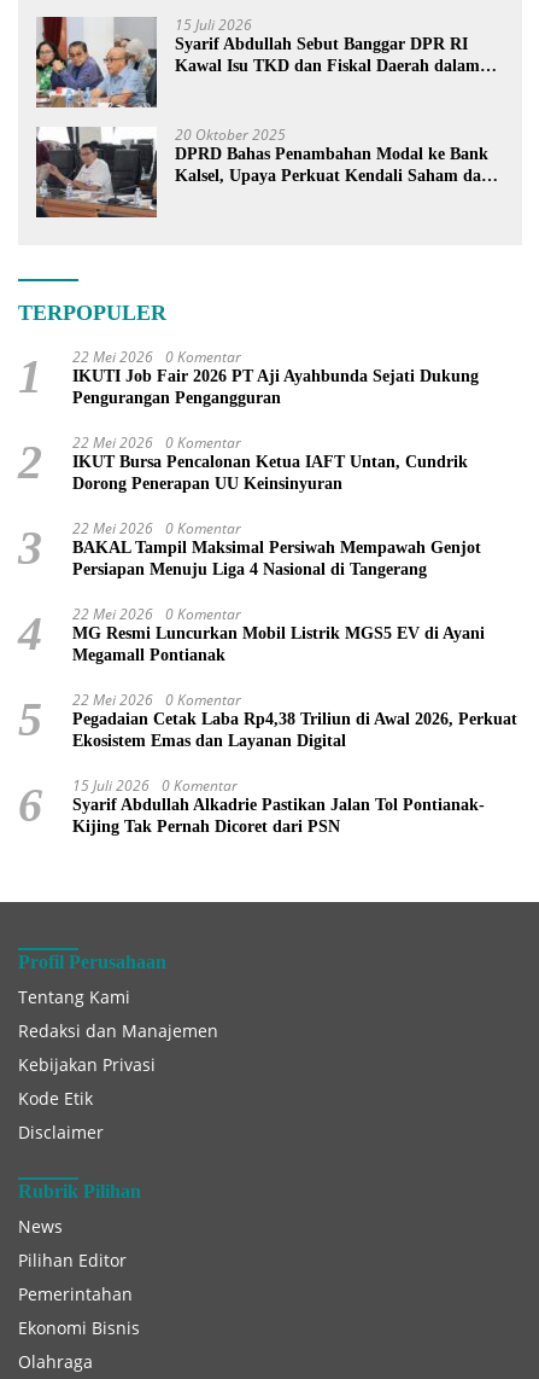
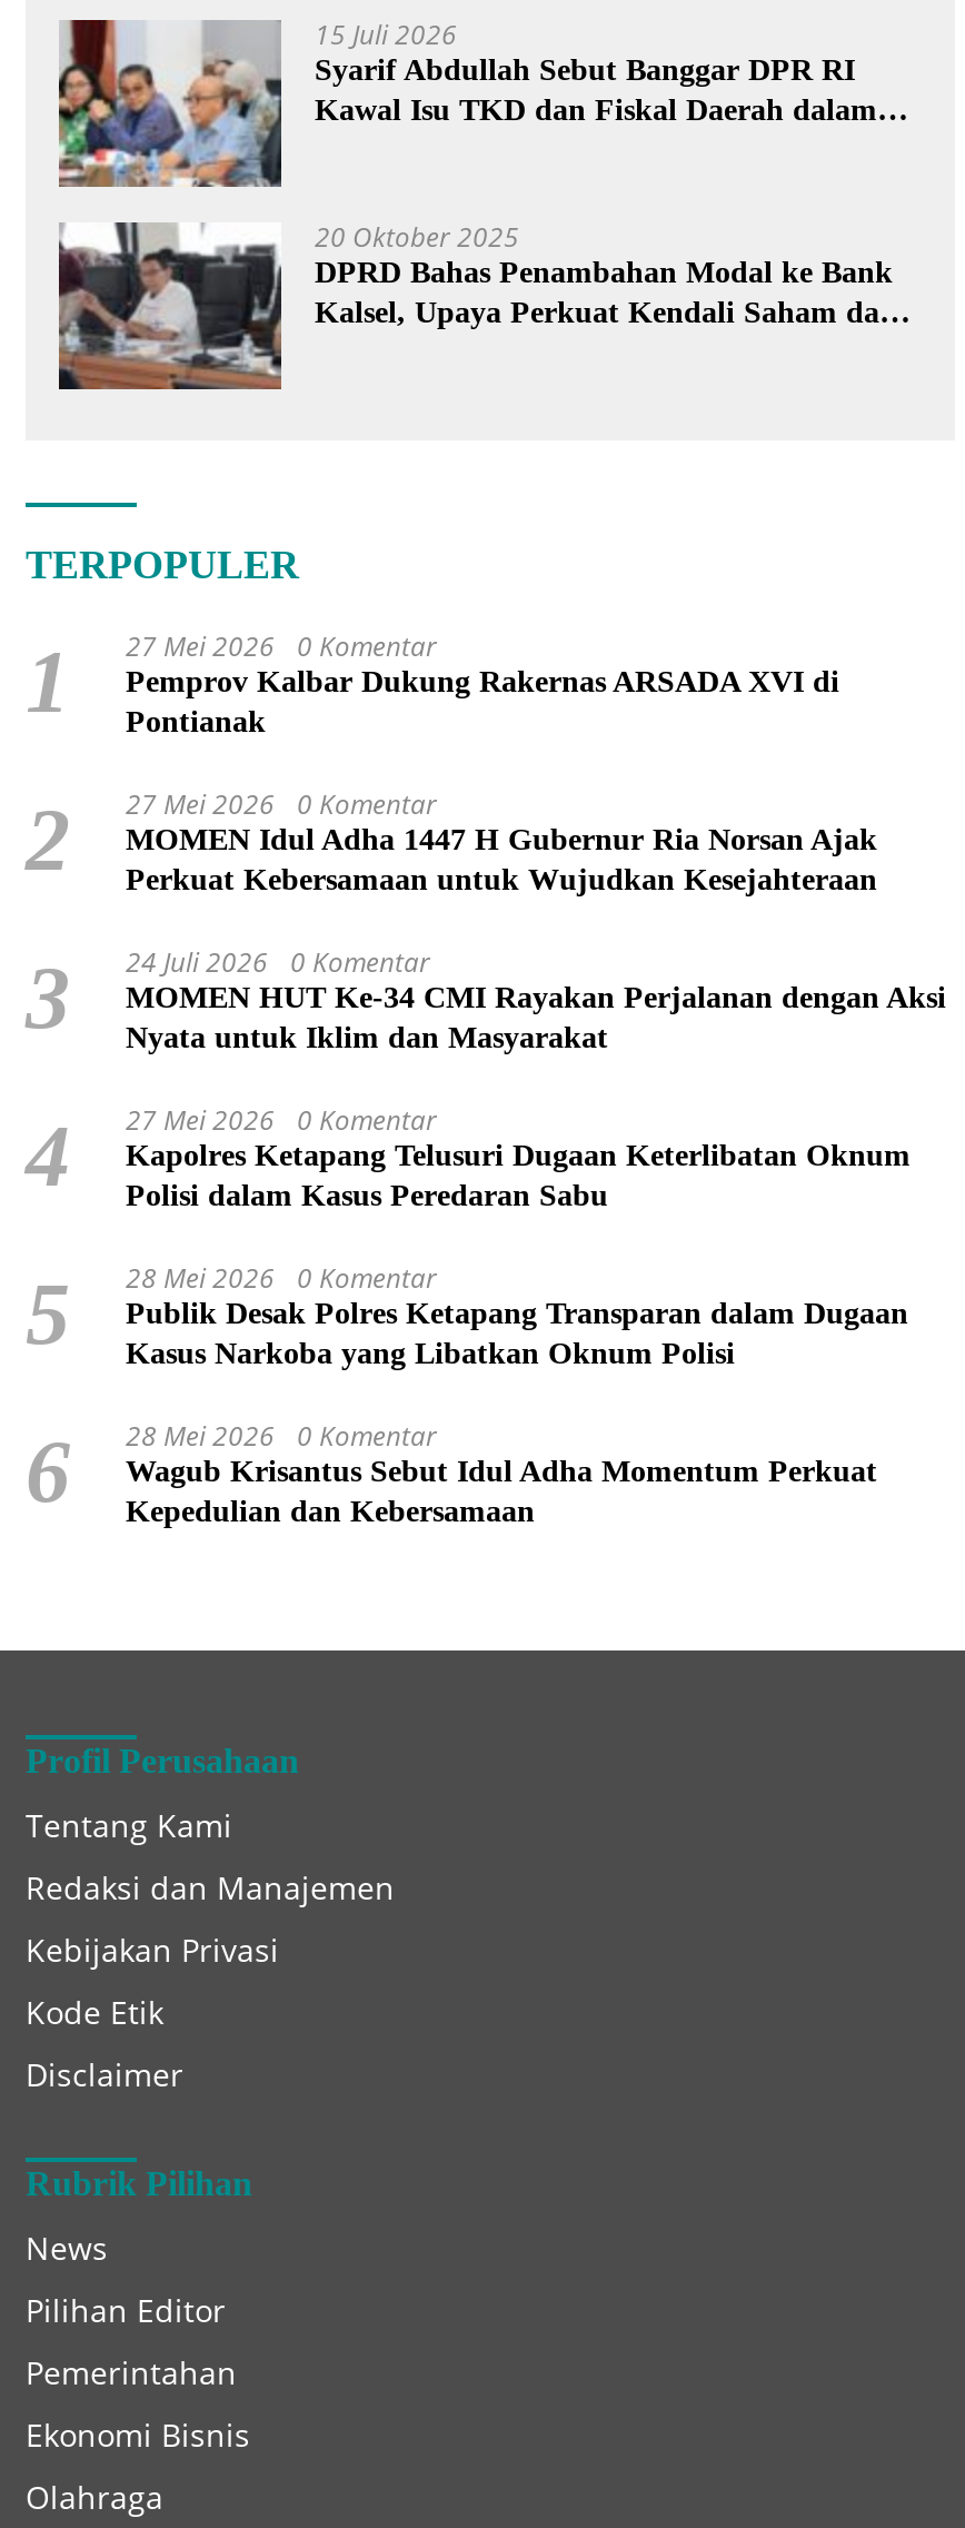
[72,347,479,407] 22 Mei 2026 0 Komentar | IKUTI Job Fair 2026 PT Aji Ayahbunda Sejati Dukung | Pengurangan Pengangguran -> [126,628,839,739] 27 Mei 2026 0 Komentar | Pemprov Kalbar Dukung Rakernas ARSADA XVI di | Pontianak
[72,433,468,493] 22 Mei 2026 0 Komentar | IKUT Bursa Pencalonan Ketua IAFT Untan, Cundrik | Dorong Penerapan UU Keinsinyuran -> [126,786,877,897] 27 Mei 2026 0 Komentar | MOMEN Idul Adha 1447 H Gubernur Ria Norsan Ajak | Perkuat Kebersamaan untuk Wujudkan Kesejahteraan
[72,518,481,579] 22 Mei 2026 0 Komentar | BAKAL Tampil Maksimal Persiwah Mempawah Genjot | Persiapan Menuju Liga 4 Nasional di Tangerang -> [126,944,946,1055] 24 Juli 2026 0 Komentar | MOMEN HUT Ke-34 CMI Rayakan Perjalanan dengan Aksi | Nyata untuk Iklim dan Masyarakat
[72,604,485,665] 22 Mei 2026 0 Komentar | MG Resmi Luncurkan Mobil Listrik MGS5 EV di Ayani | Megamall Pontianak -> [126,1102,911,1213] 27 Mei 2026 0 Komentar | Kapolres Ketapang Telusuri Dugaan Keterlibatan Oknum | Polisi dalam Kasus Peredaran Sabu
[72,690,517,750] 22 Mei 2026 0 Komentar | Pegadaian Cetak Laba Rp4,38 Triliun di Awal 2026, Perkuat | Ekosistem Emas dan Layanan Digital -> [126,1260,908,1371] 28 Mei 2026 0 Komentar | Publik Desak Polres Ketapang Transparan dalam Dugaan | Kasus Narkoba yang Libatkan Oknum Polisi
[72,776,485,836] 15 Juli 2026 0 Komentar | Syarif Abdullah Alkadrie Pastikan Jalan Tol Pontianak- | Kijing Tak Pernah Dicoret dari PSN -> [126,1418,877,1529] 28 Mei 2026 0 Komentar | Wagub Krisantus Sebut Idul Adha Momentum Perkuat | Kepedulian dan Kebersamaan

